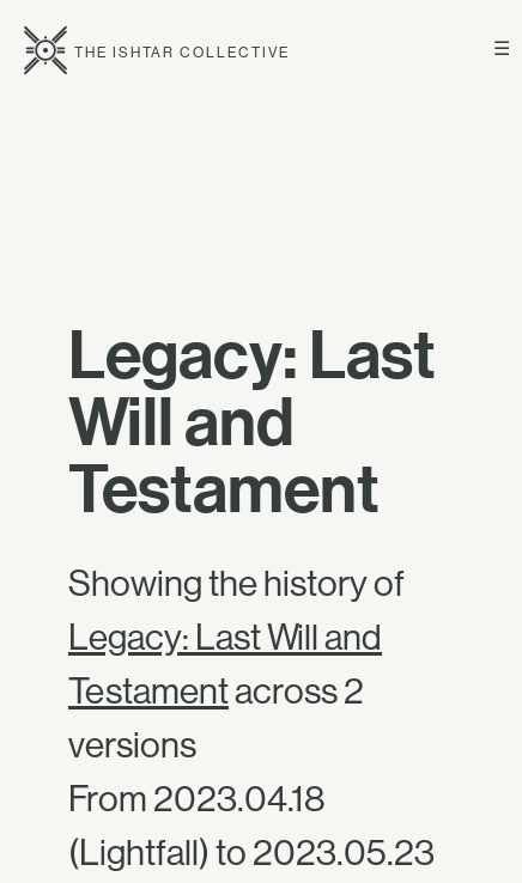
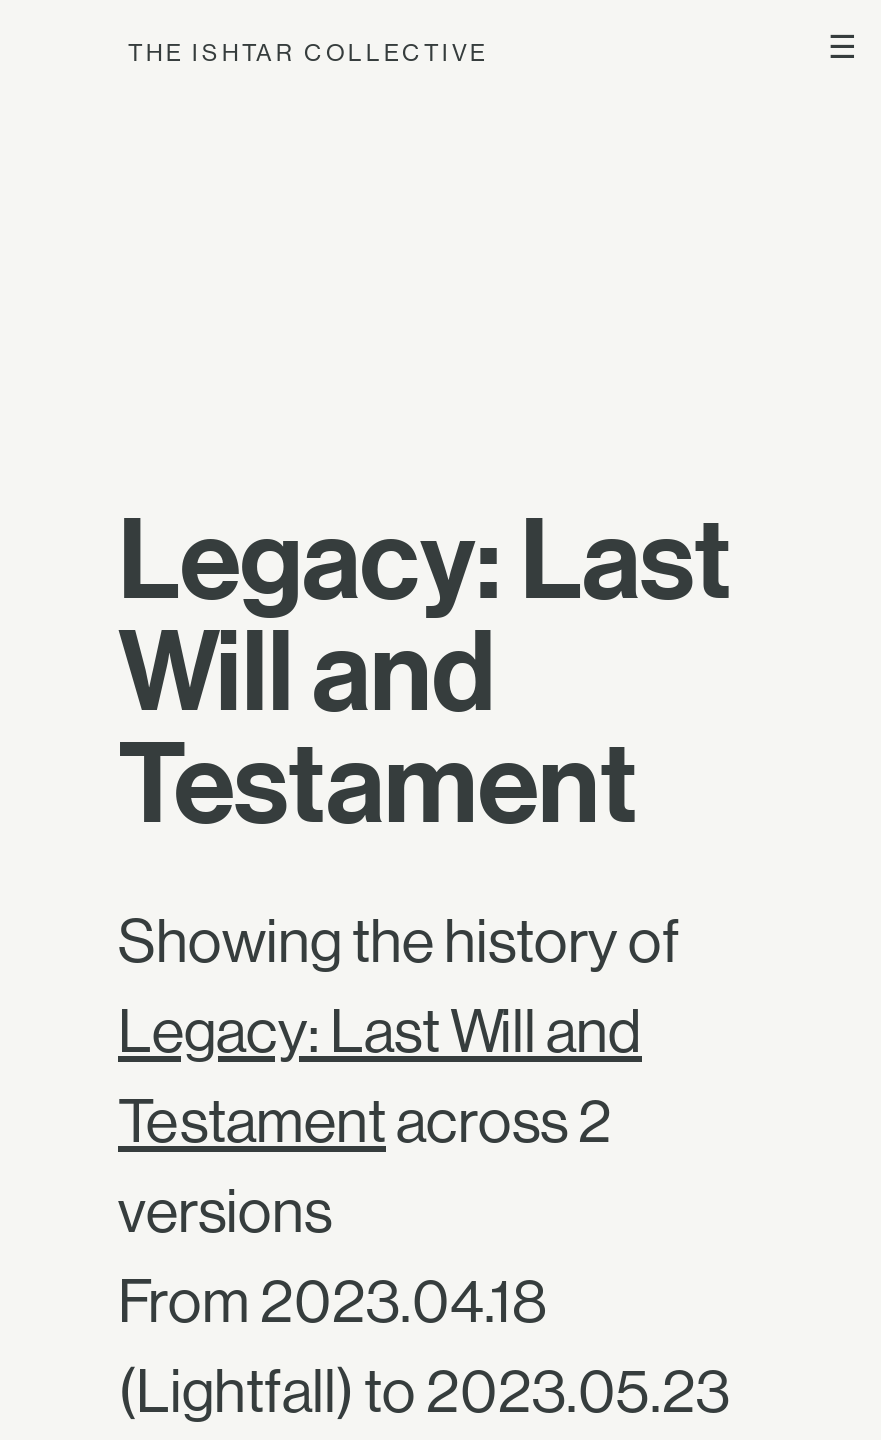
[23,25,68,75] [image] -> none

